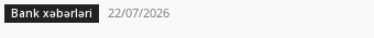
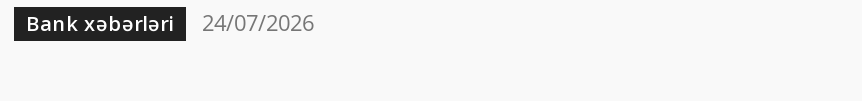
[11,4,169,20] Bank xəbərləri 22/07/2026 -> [26,7,314,37] Bank xəbərləri 24/07/2026

